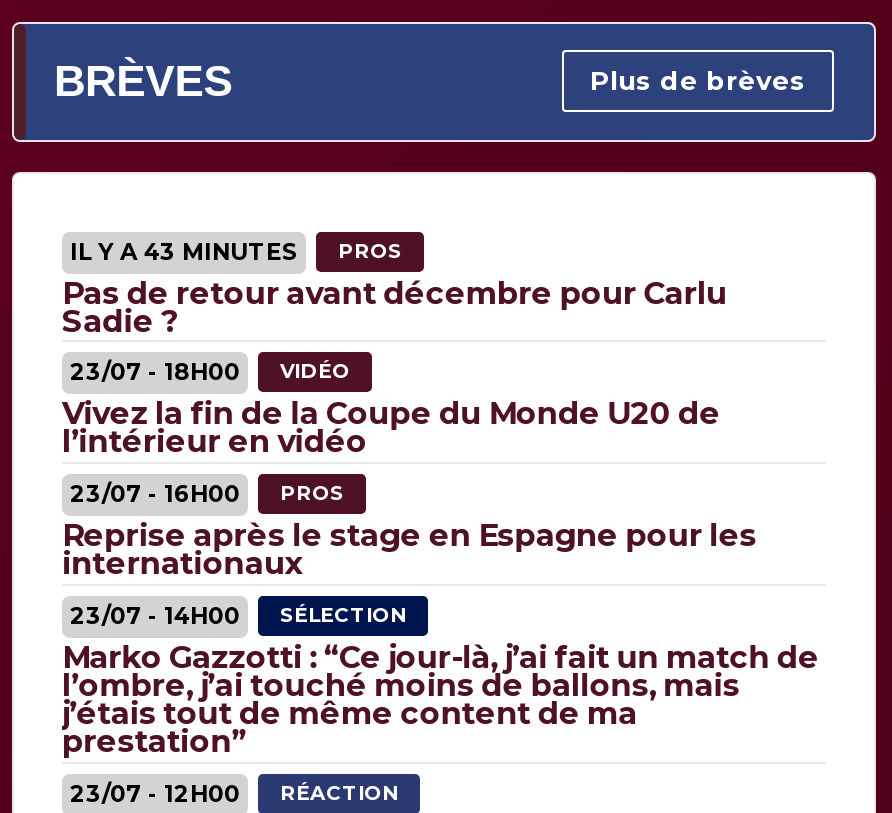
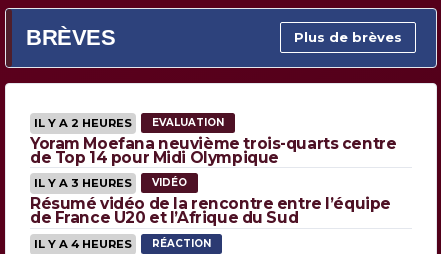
[62,237,727,339] IL Y A 43 MINUTES | PROS | Pas de retour avant décembre pour Carlu | Sadie ? -> [30,116,396,167] IL Y A 2 HEURES | EVALUATION | Yoram Moefana neuvième trois-quarts centre | de Top 14 pour Midi Olympique
[70,359,350,387] 23/07 - 18H00 VIDÉO -> [34,176,187,190] IL Y A 3 HEURES VIDÉO
[62,395,819,808] Vivez la fin de la Coupe du Monde U20 de | l’intérieur en vidéo | 23/07 - 16H00 | PROS | Reprise après le stage en Espagne pour les | internationaux | 23/07 - 14H00 | SÉLECTION | Marko Gazzotti : “Ce jour-là, j’ai fait un match de | l’ombre, j’ai touché moins de ballons, mais | j’étais tout de même content de ma | prestation” | 23/07 - 12H00 -> [30,194,391,251] Résumé vidéo de la rencontre entre l’équipe | de France U20 et l’Afrique du Sud | IL Y A 4 HEURES

